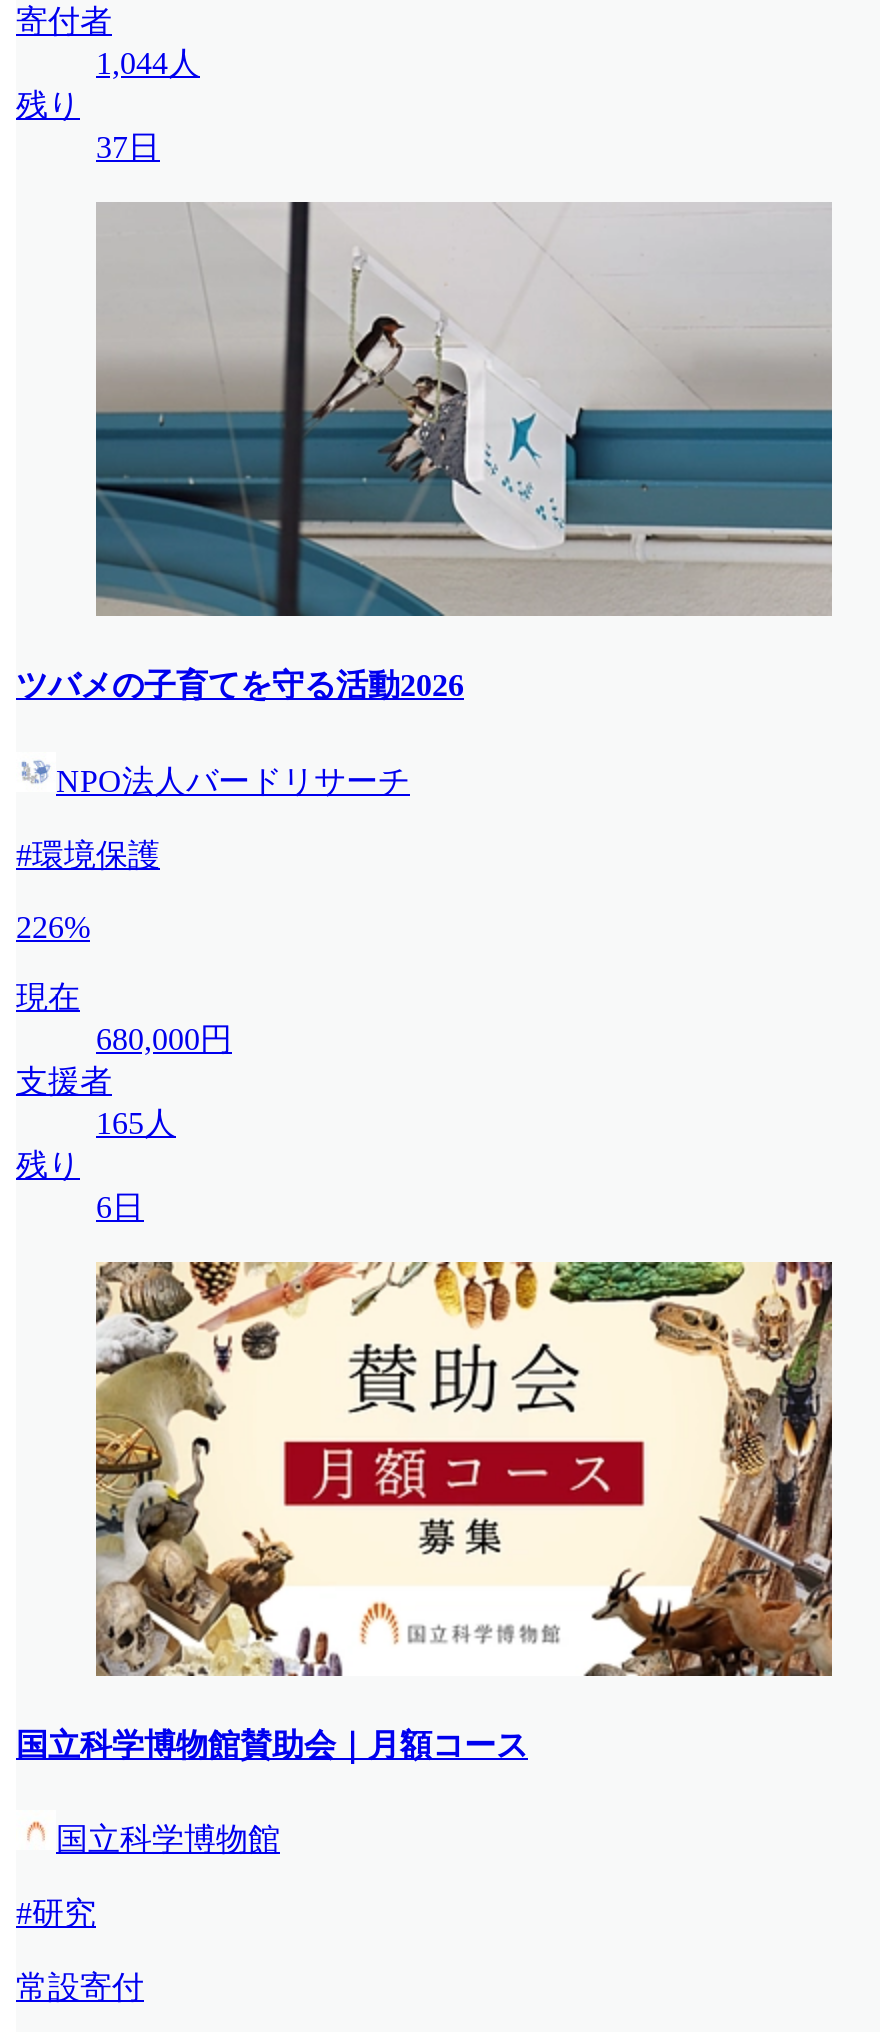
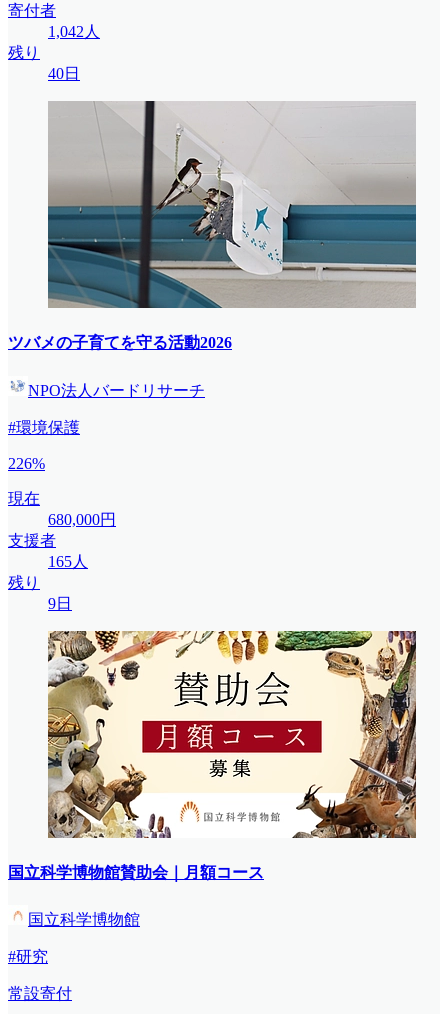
[96,46,200,80] 1,044人 -> [48,23,100,40] 1,042人
[96,130,160,164] 37日 -> [48,65,80,82] 40日
[96,1190,144,1224] 6日 -> [48,595,72,612] 9日

